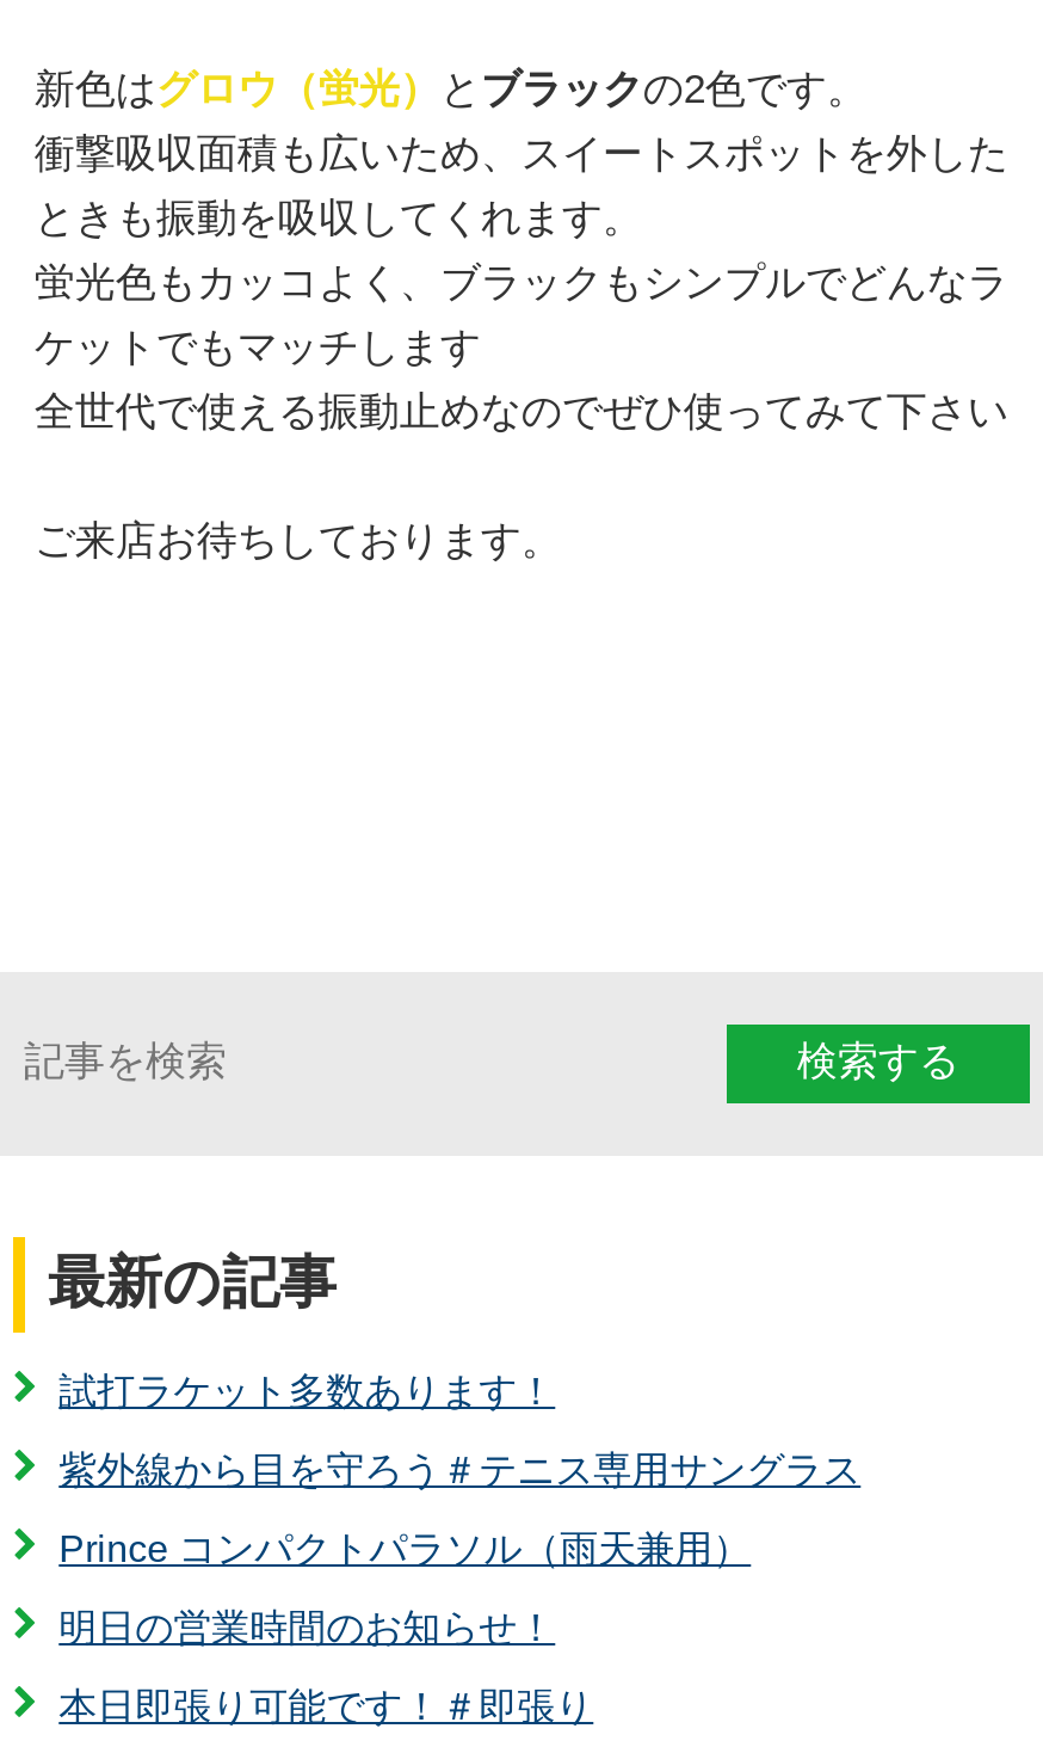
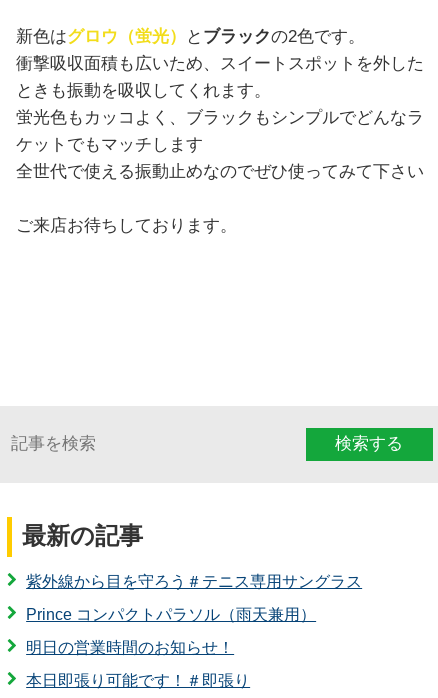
[59,1371,555,1412] 試打ラケット多数あります！ -> none

